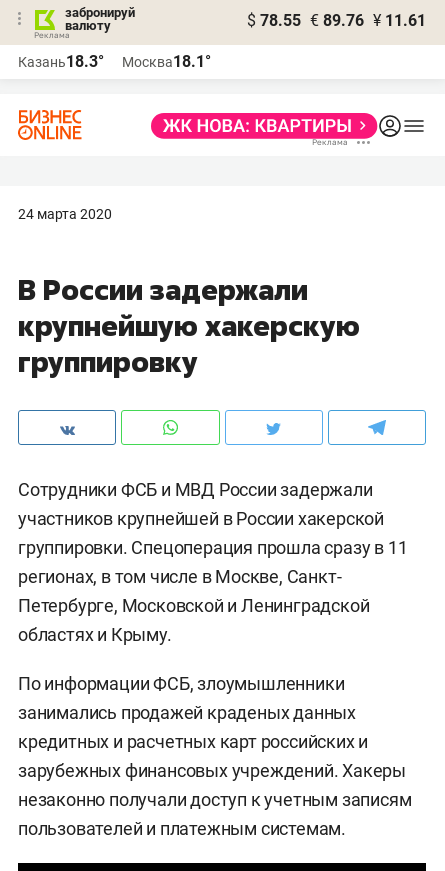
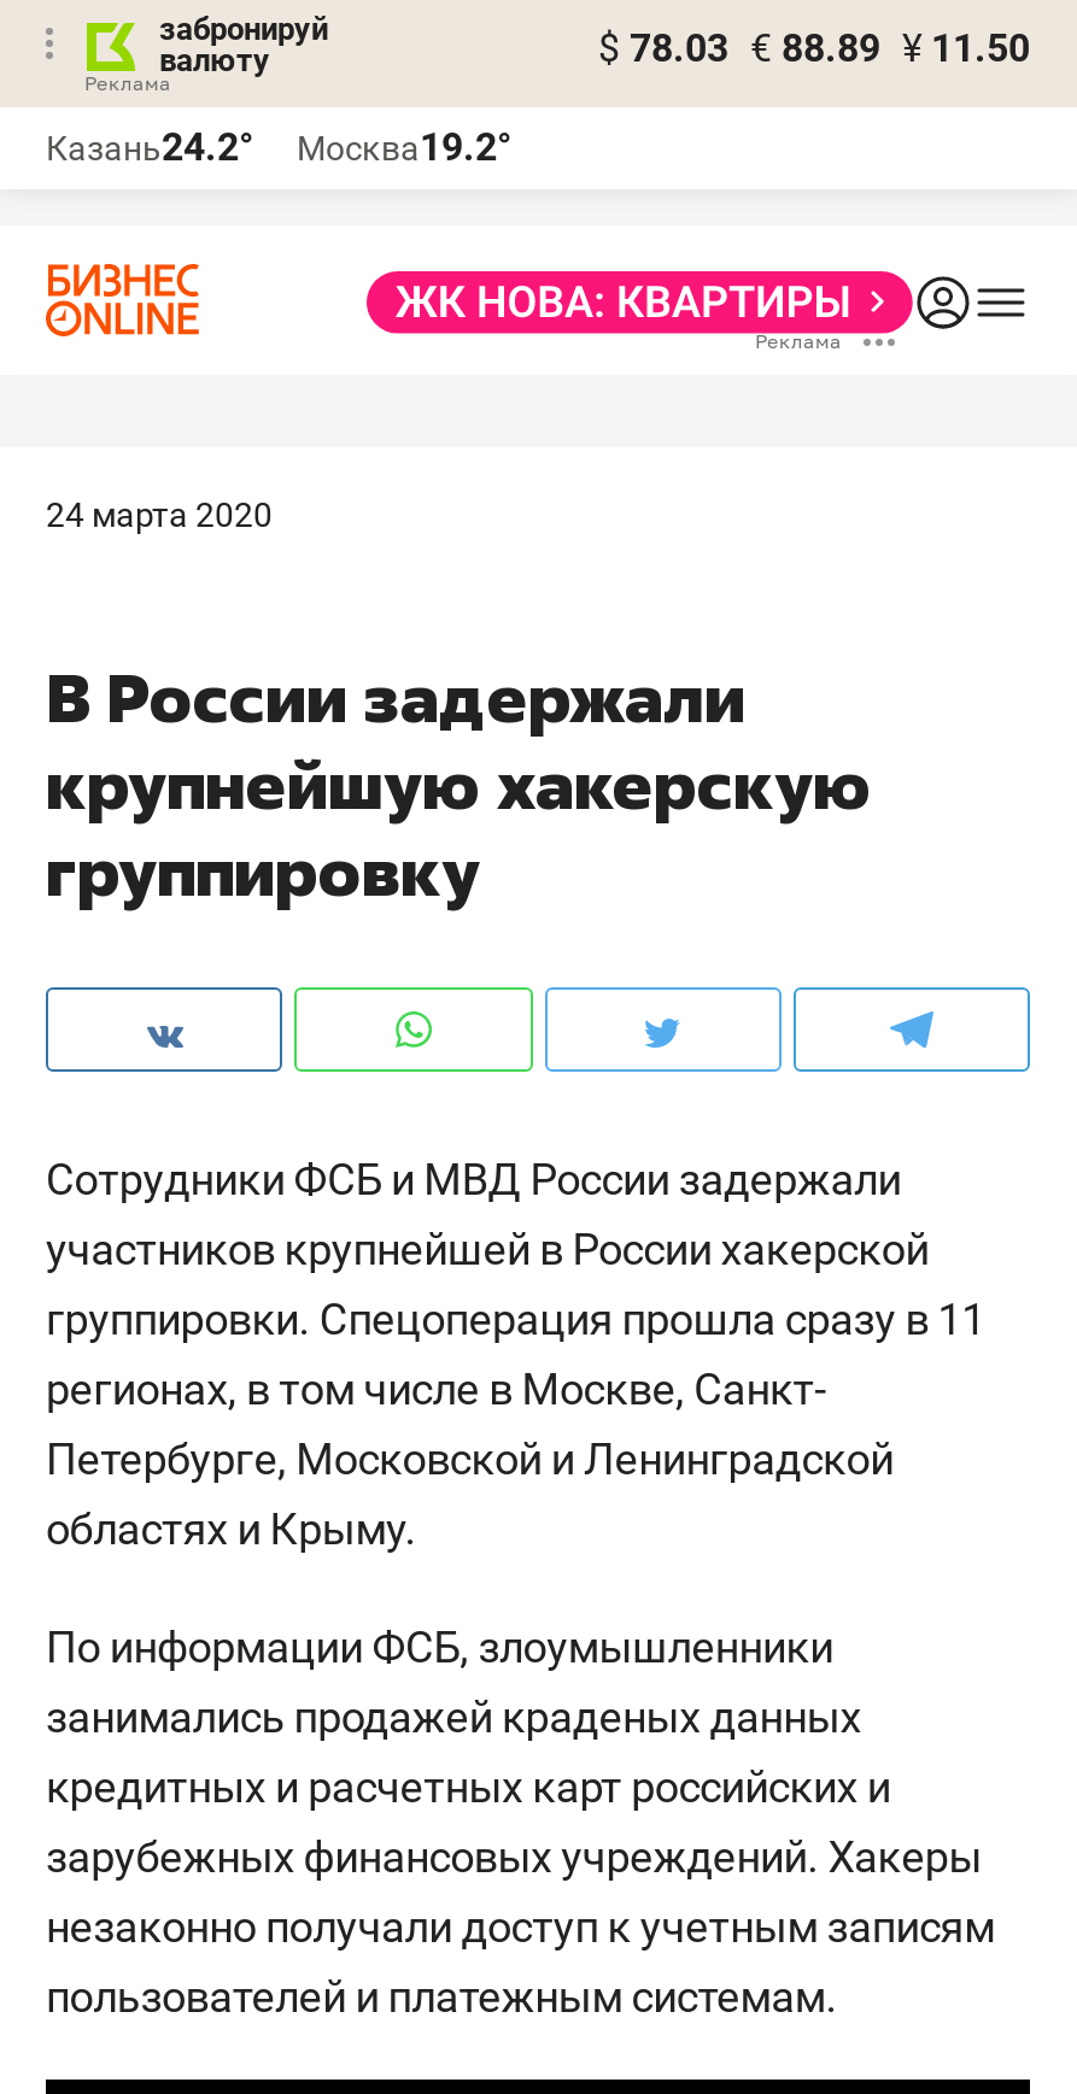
[247,11,426,30] $ 78.55 € 89.76 ¥ 11.61 -> [598,25,1030,71] $ 78.03 € 88.89 ¥ 11.50
[18,52,104,71] Казань18.3° -> [46,124,253,170] Казань24.2°
[122,52,211,71] Москва18.1° -> [297,124,511,170] Москва19.2°

